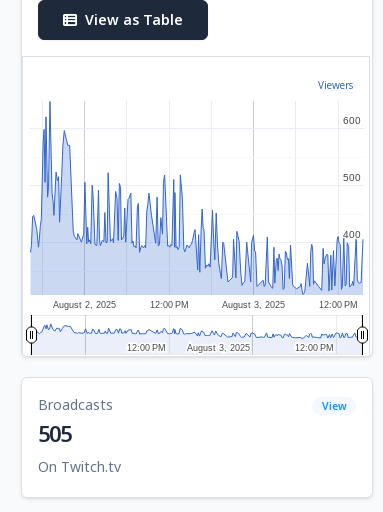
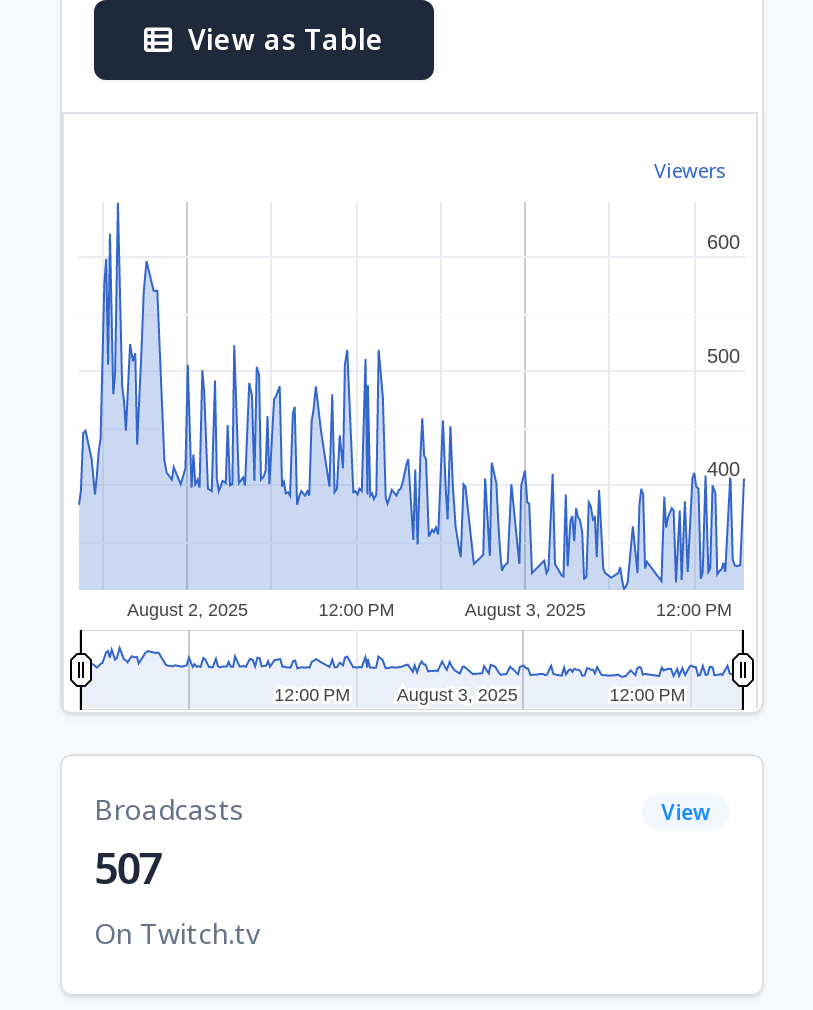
[38,419,72,448] 505 -> [94,838,161,896] 507

